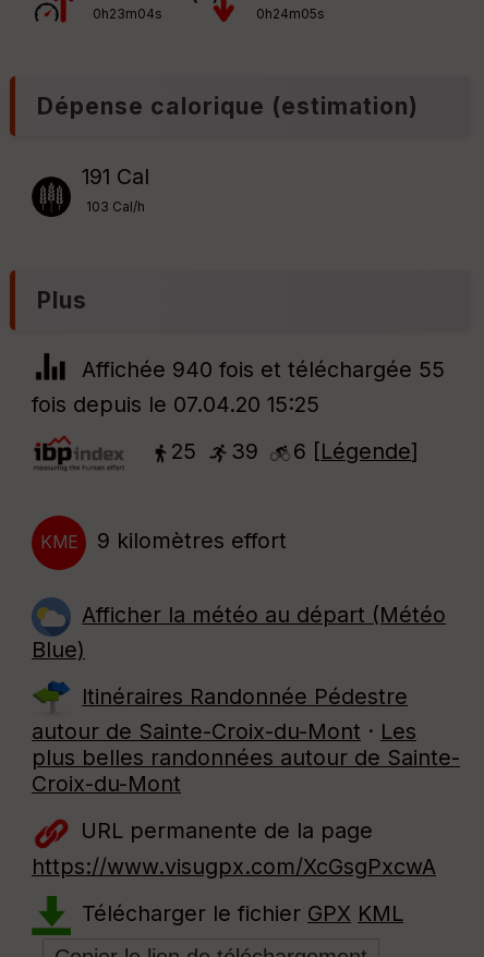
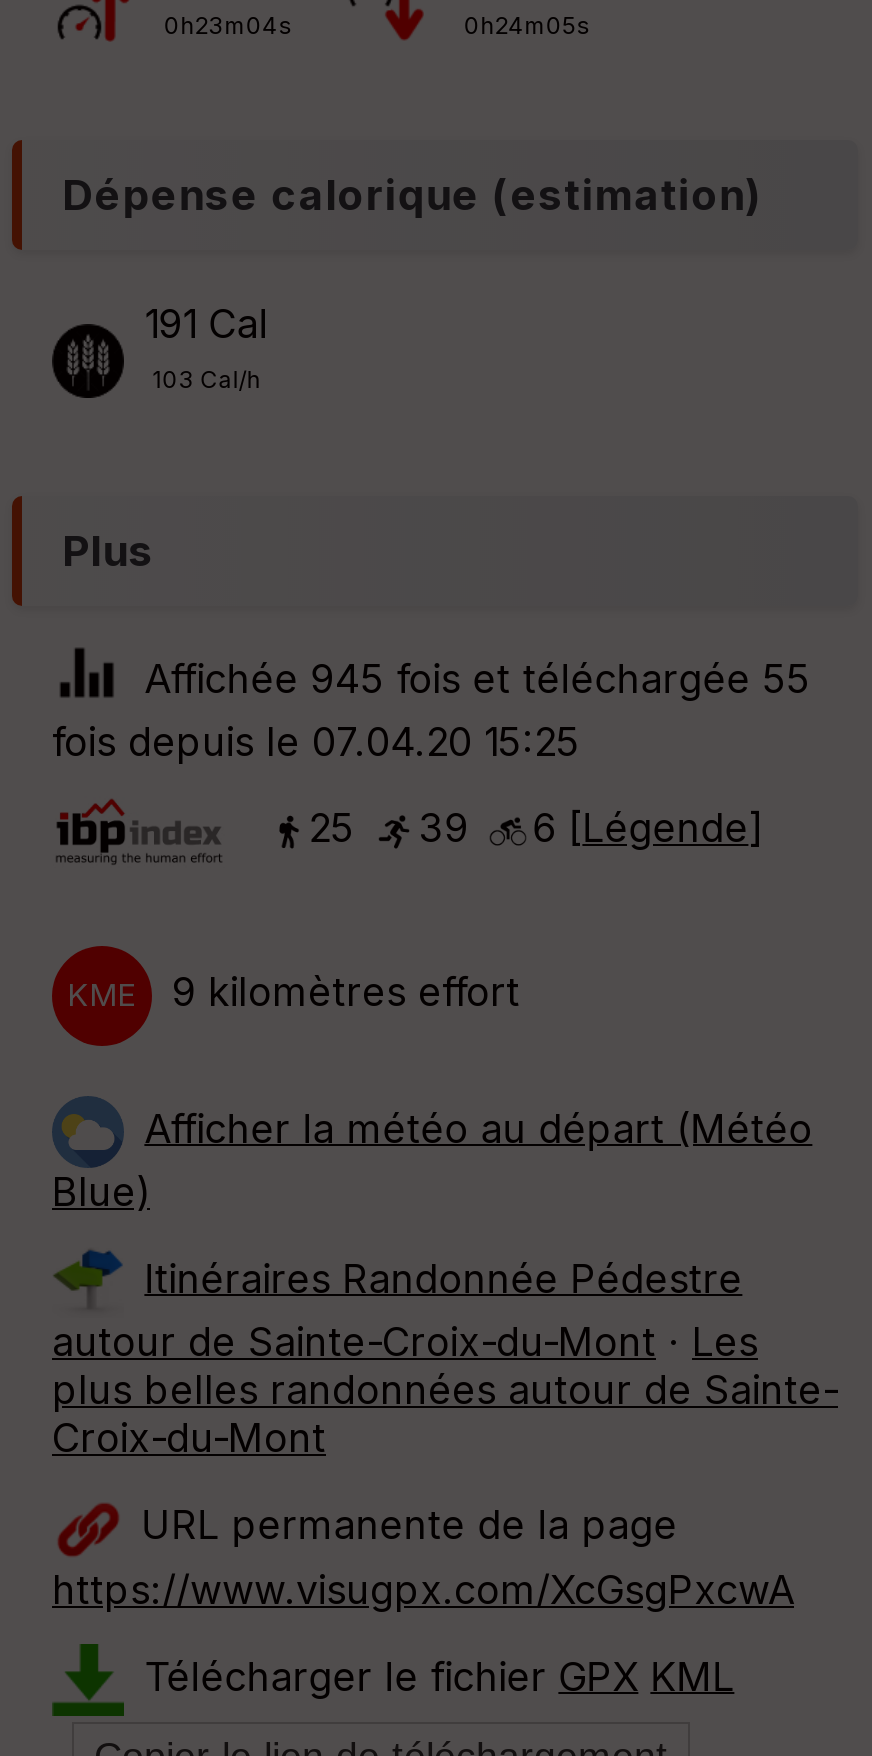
[82,357,445,383] Affichée 940 fois et téléchargée 55 -> [144,655,810,703] Affichée 945 fois et téléchargée 55

